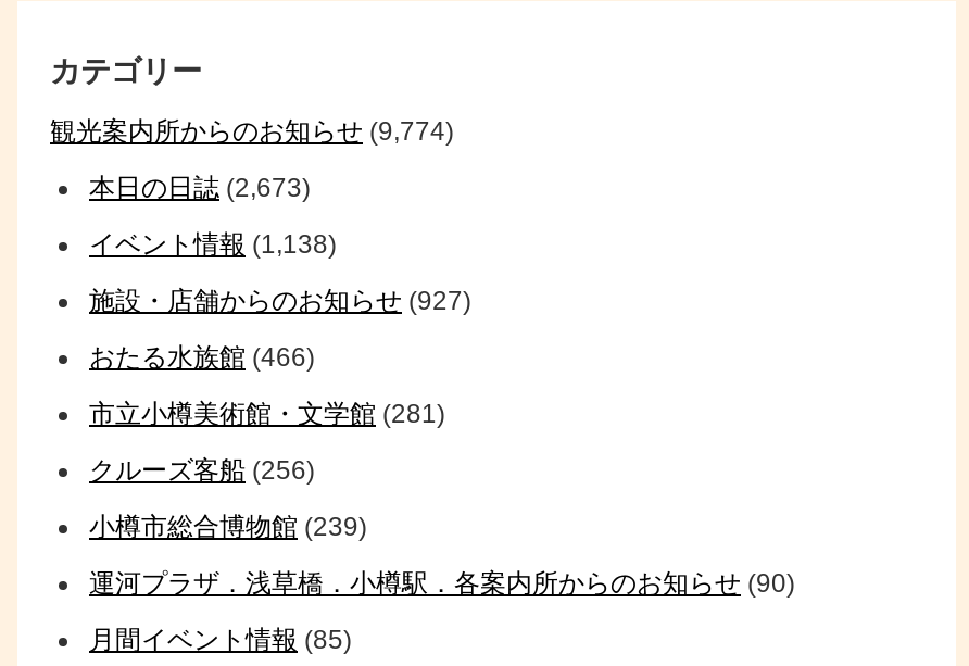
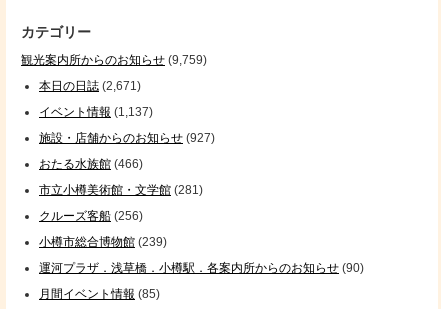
[50,116,454,147] 観光案内所からのお知らせ(9,774) -> [21,53,207,67] 観光案内所からのお知らせ(9,759)
[89,173,311,203] 本日の日誌(2,673) -> [39,79,141,93] 本日の日誌(2,671)
[89,229,337,260] イベント情報(1,138) -> [39,105,153,119] イベント情報(1,137)

